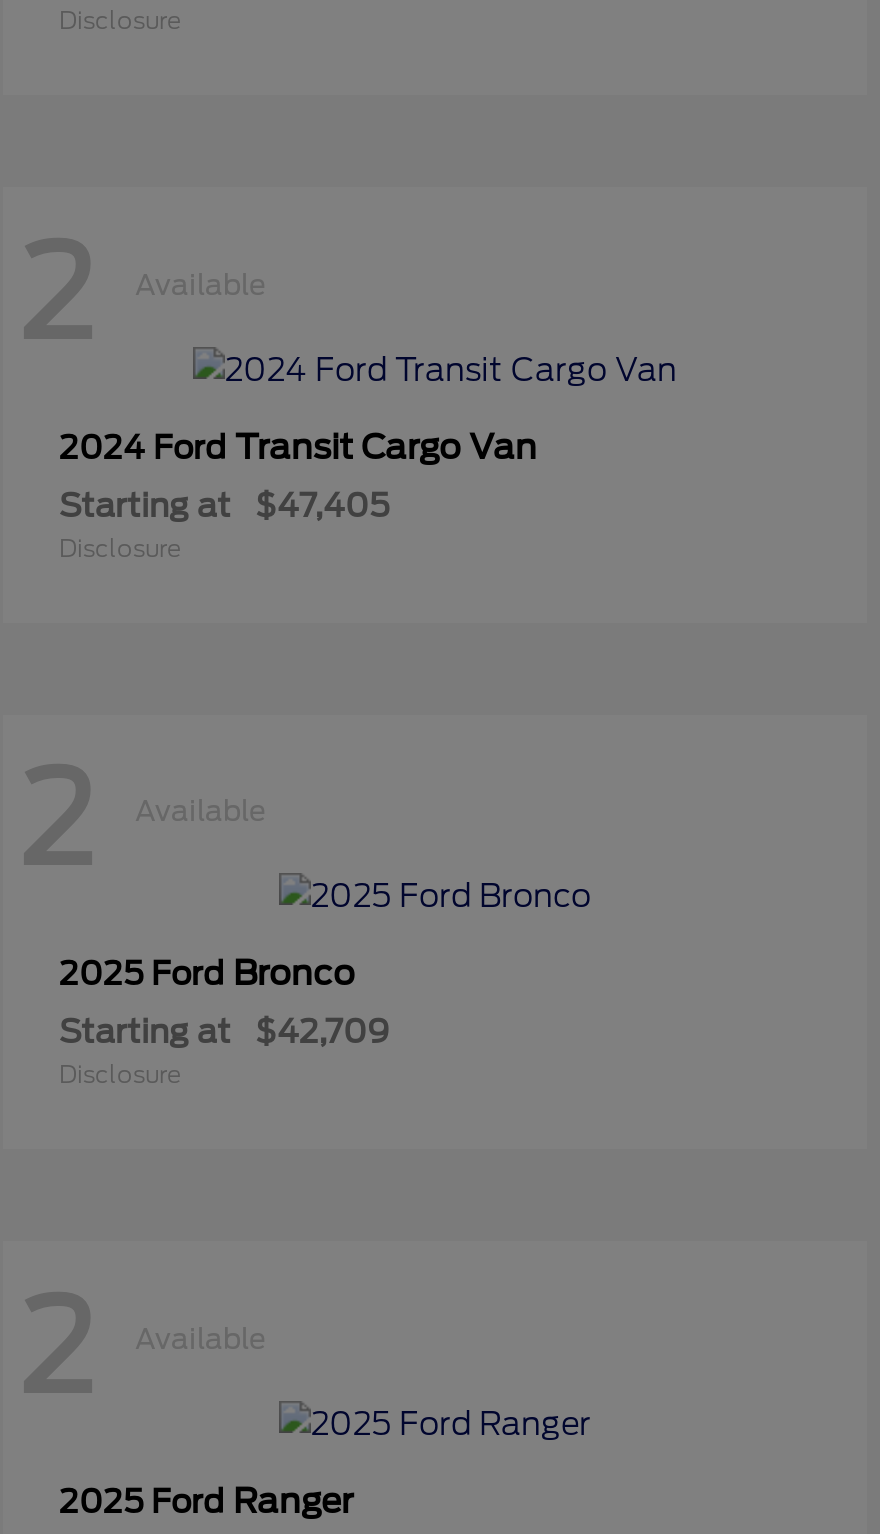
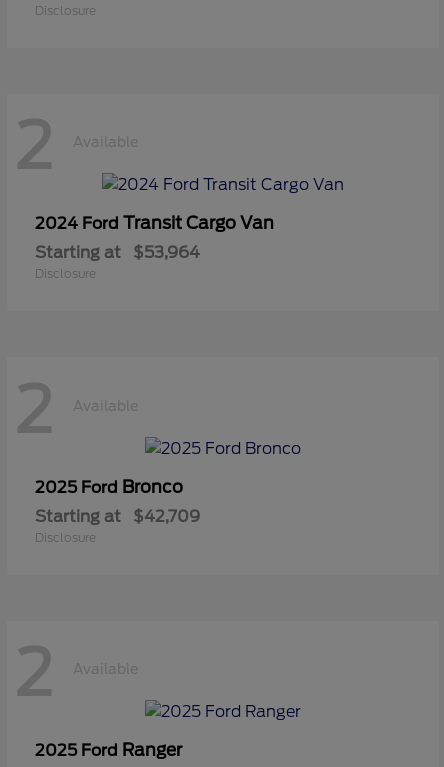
[59,487,389,525] Starting at $47,405 -> [35,243,200,262] Starting at $53,964

